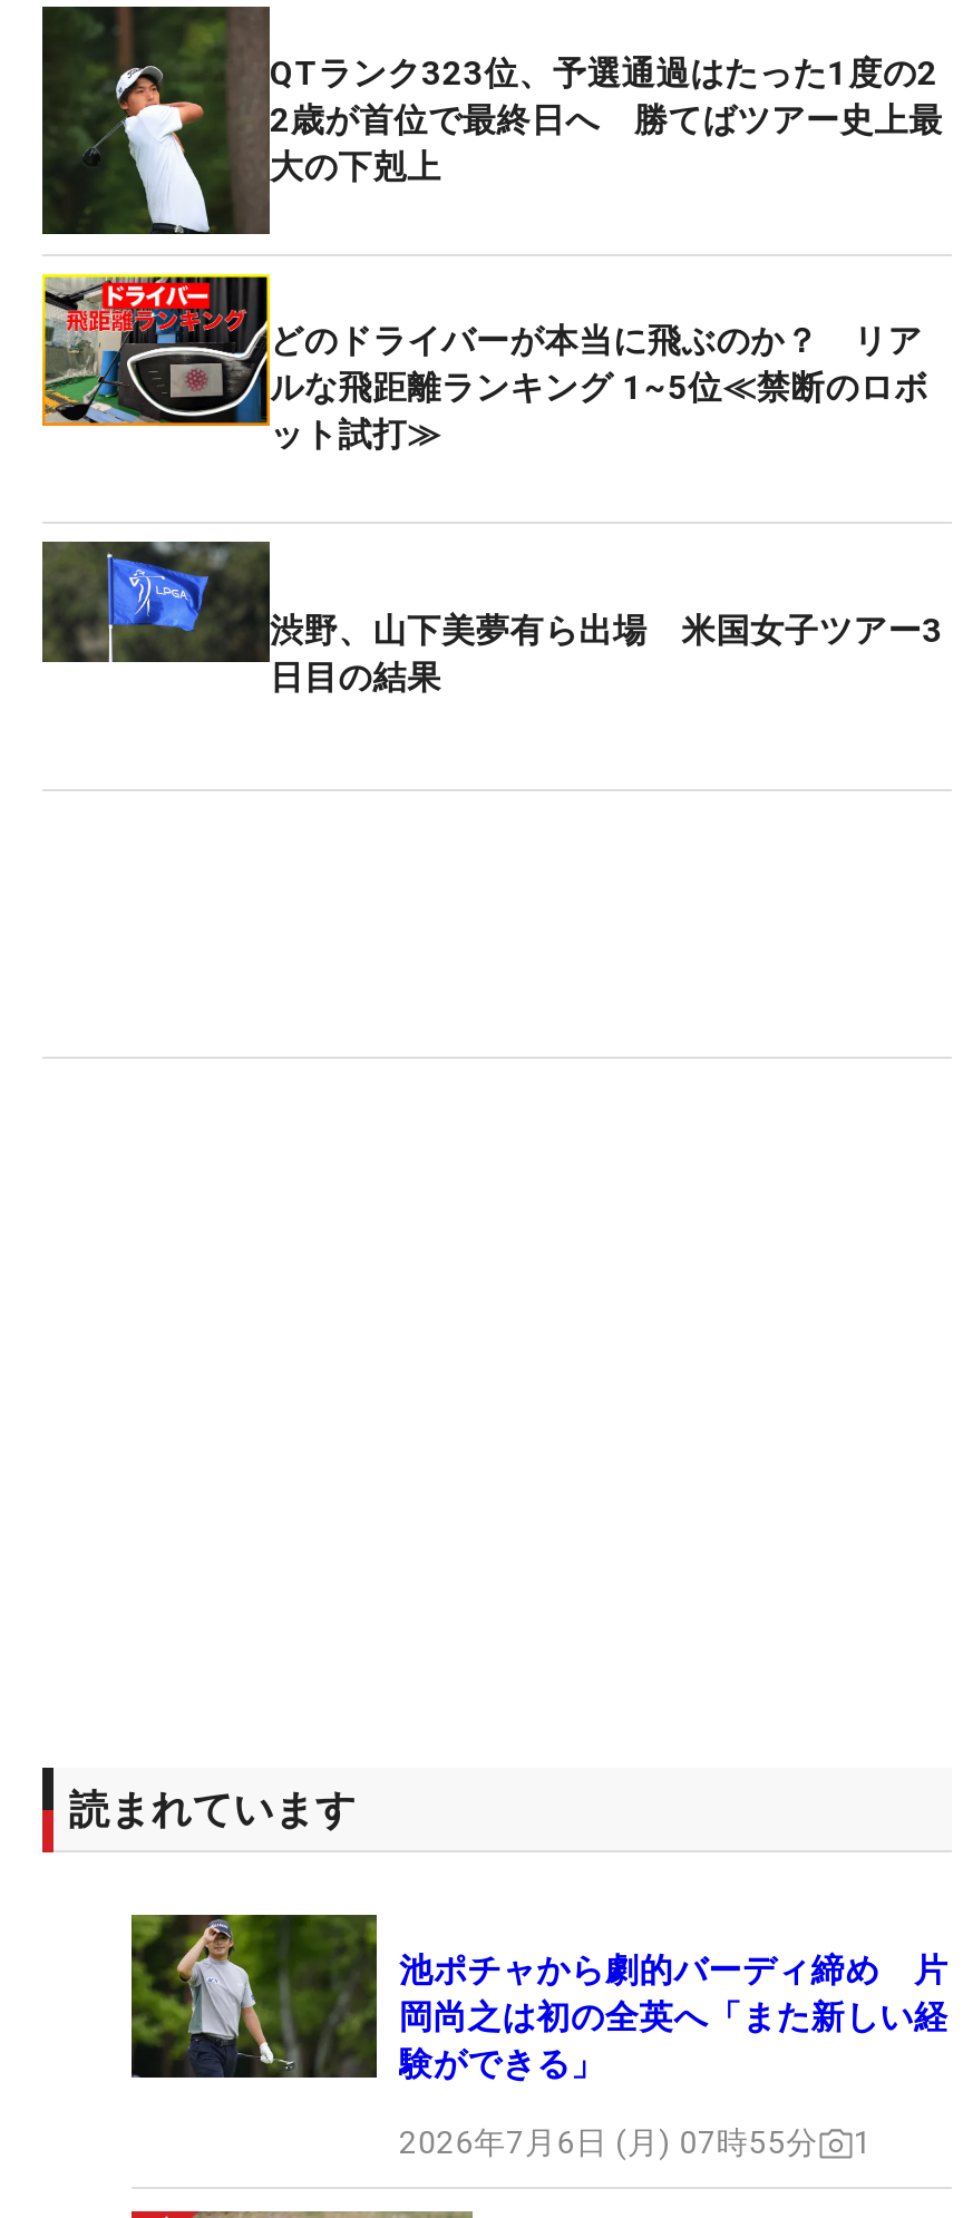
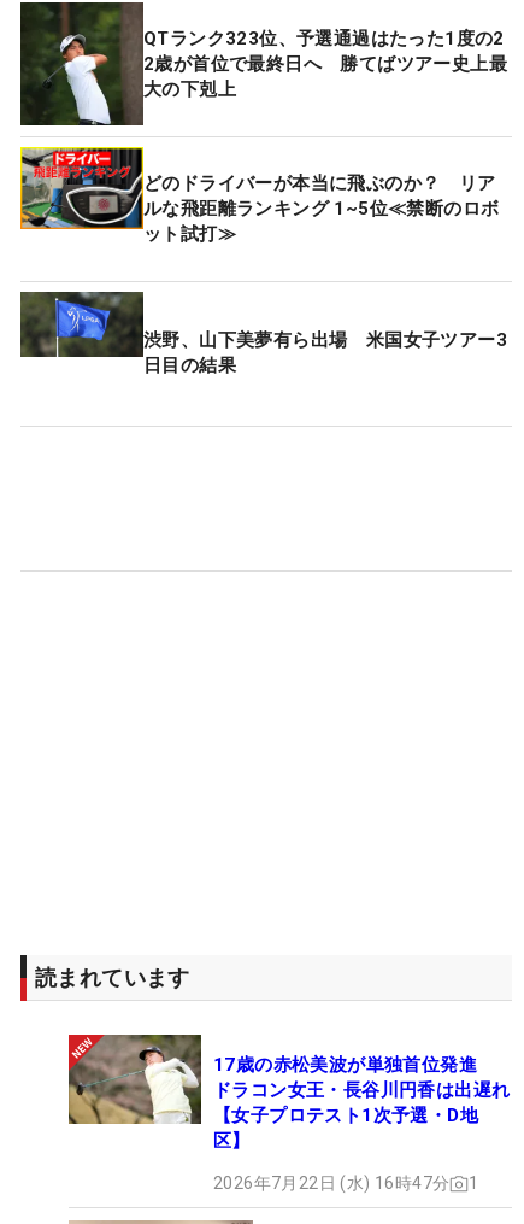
[129,1913,948,2085] [image] | 池ポチャから劇的バーディ締め 片 | 岡尚之は初の全英へ「また新しい経 | 験ができる」 -> [67,1033,510,1152] [image] | 17歳の赤松美波が単独首位発進 | ドラコン女王・長谷川円香は出遅れ | 【女子プロテスト1次予選・D地 | 区】
[399,2125,818,2161] 2026年7月6日 (月) 07時55分 -> [213,1174,450,1193] 2026年7月22日 (水) 16時47分

